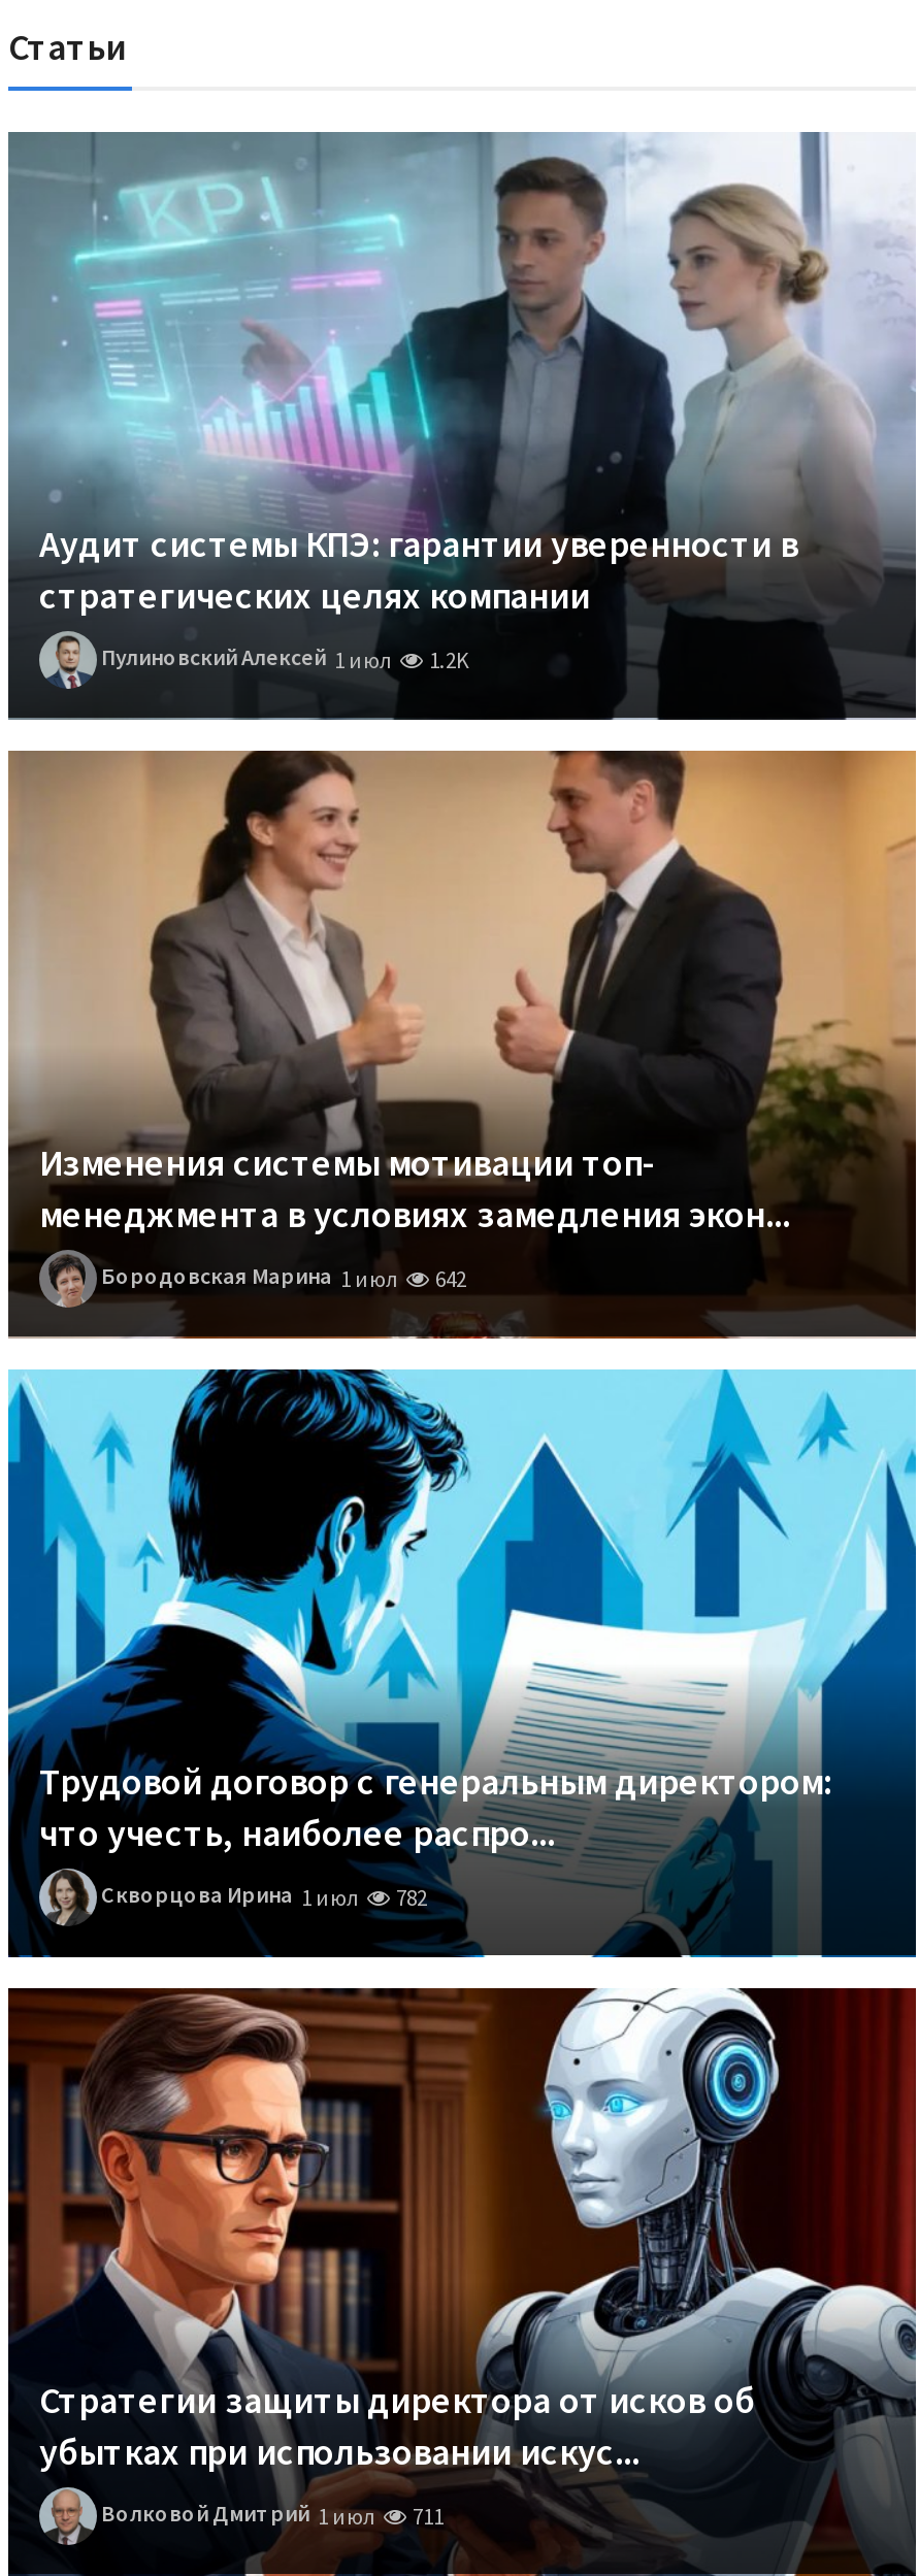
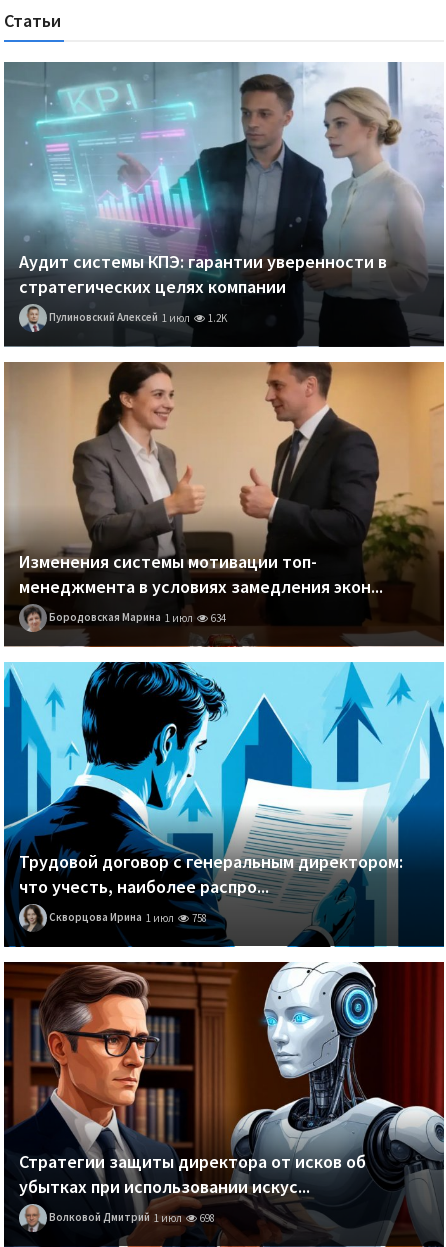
[97,1261,466,1293] Бородовская Марина 1 июл 642 -> [47,609,226,625] Бородовская Марина 1 июл 634
[97,1880,427,1911] Скворцова Ирина 1 июл 782 -> [47,909,207,925] Скворцова Ирина 1 июл 758
[408,2501,444,2530] 711 -> [198,1211,215,1225] 698

